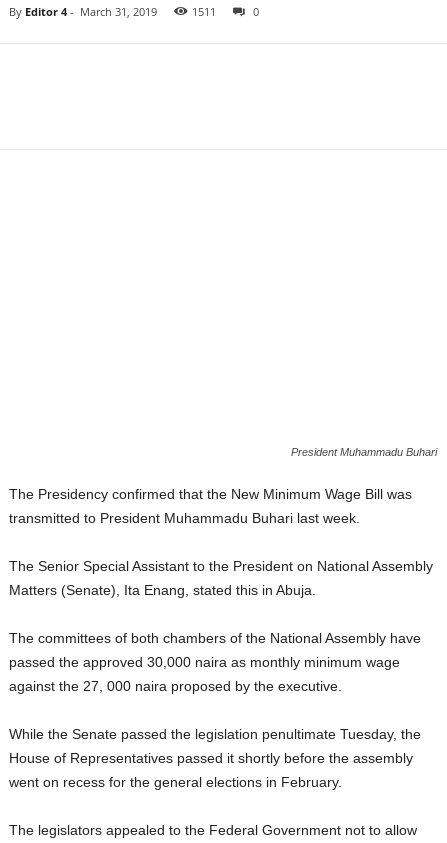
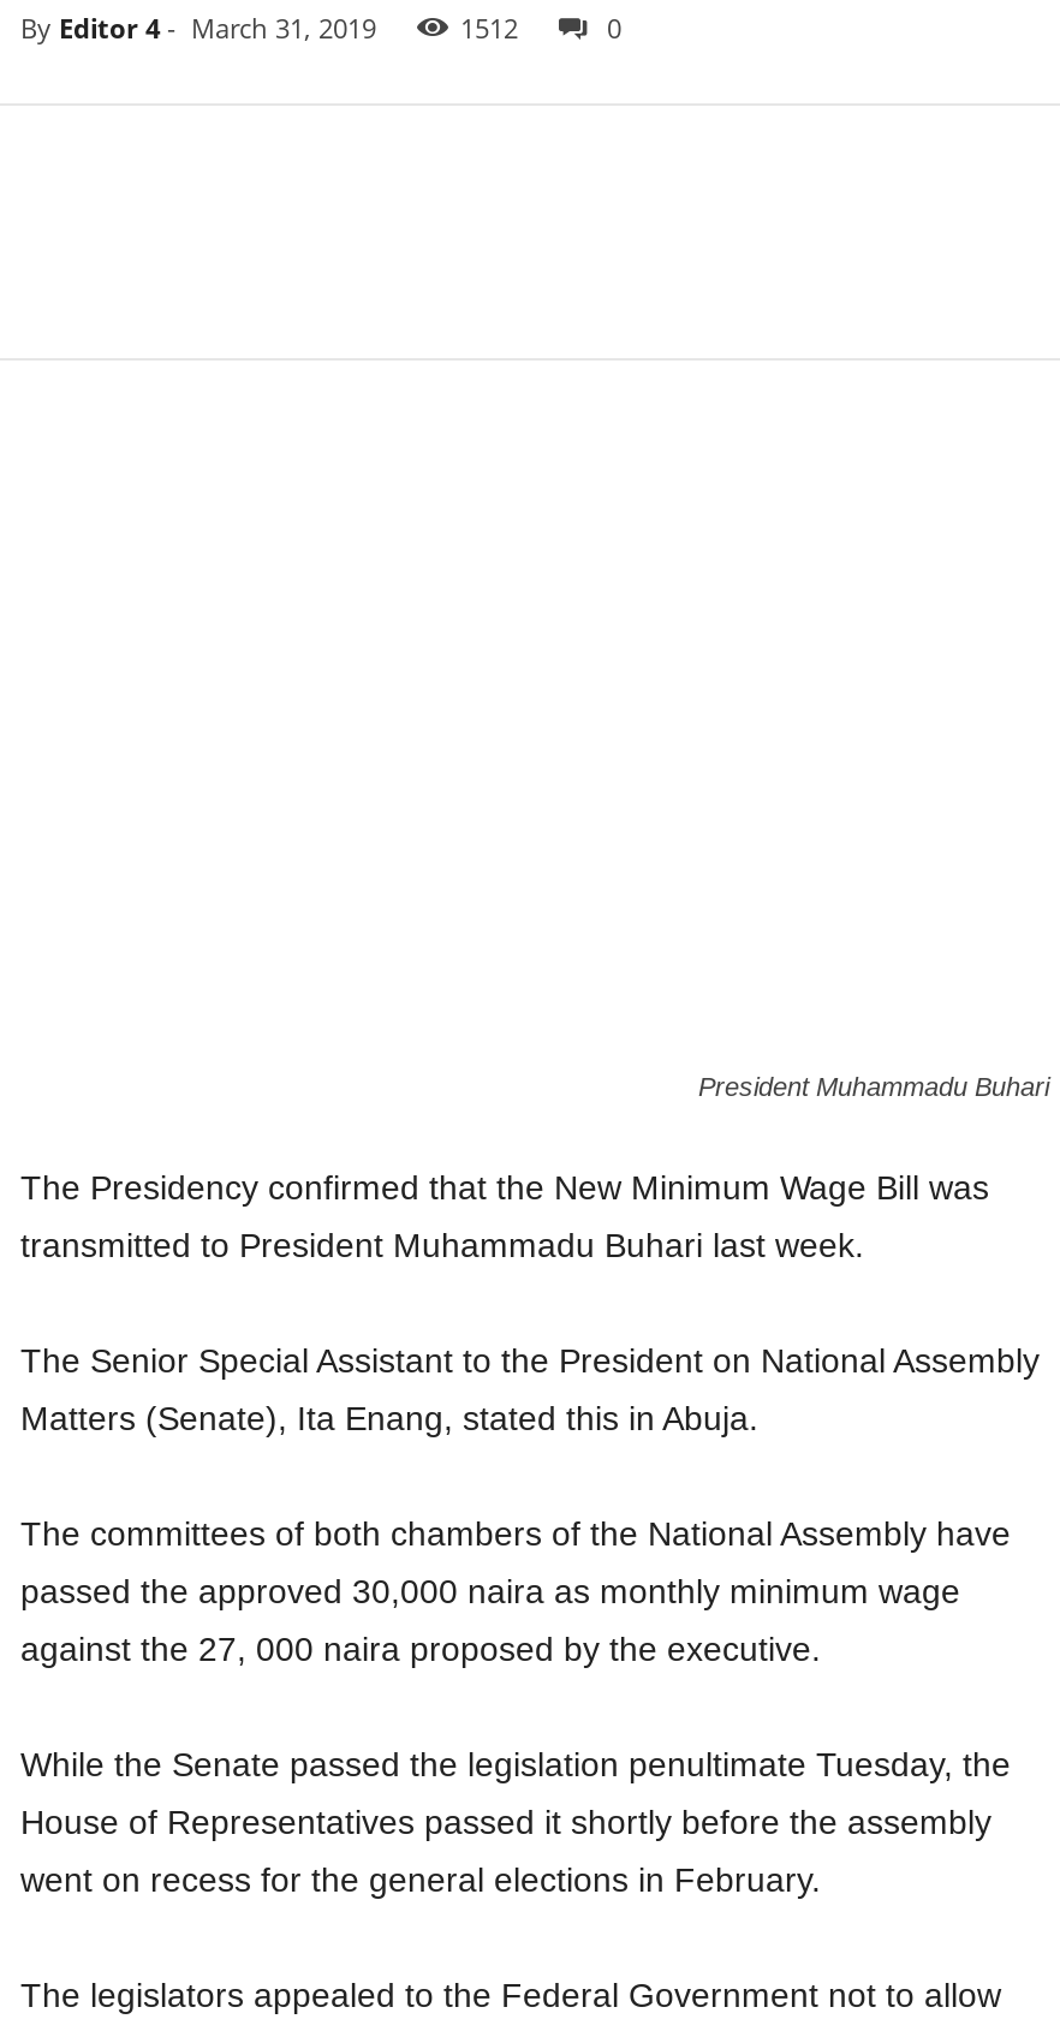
[192,4,216,19] 1511 -> [460,10,518,46] 1512

